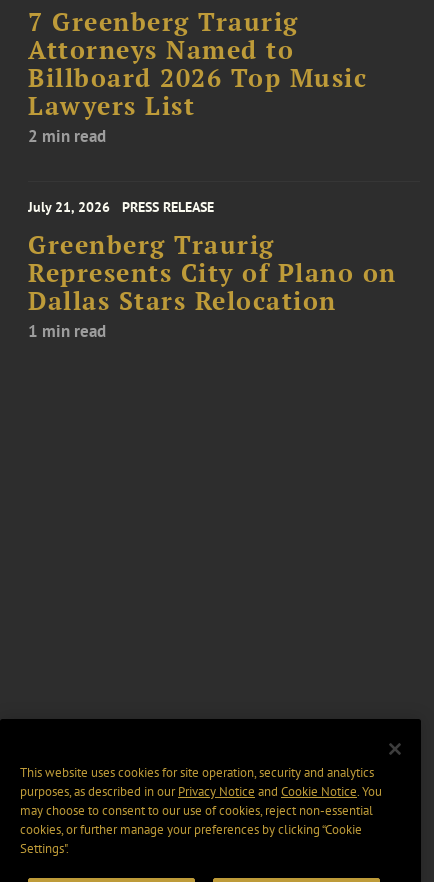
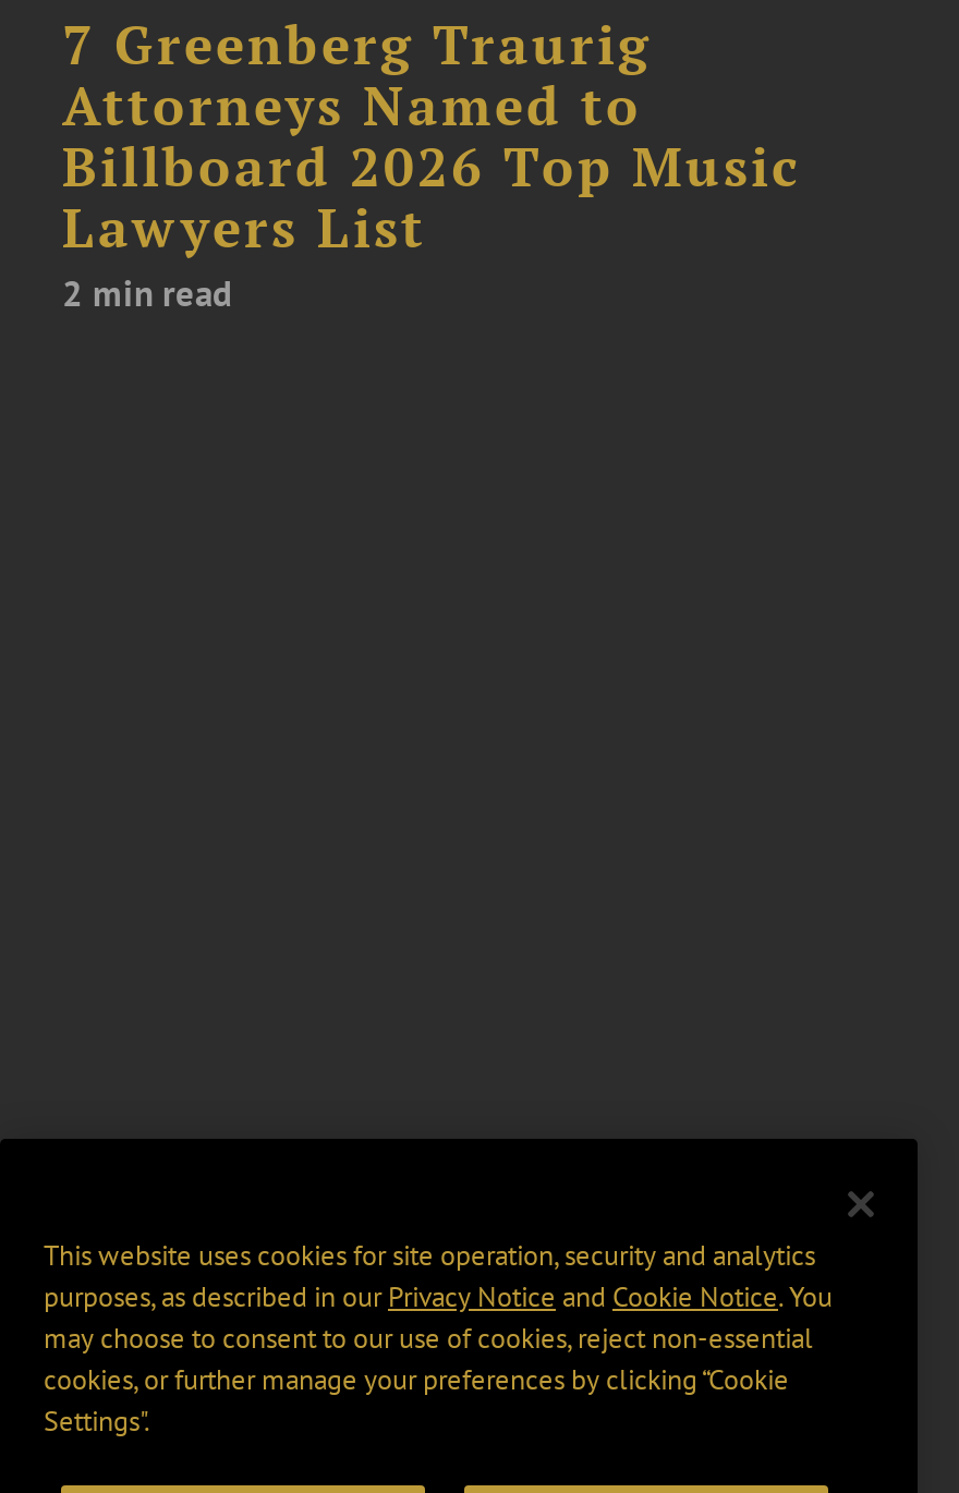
[28,198,397,342] July 21, 2026 | PRESS RELEASE | Greenberg Traurig | Represents City of Plano on | Dallas Stars Relocation | 1 min read -> none

